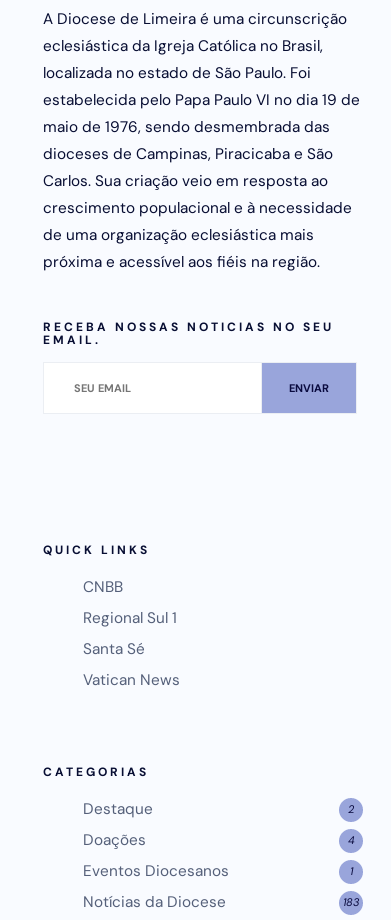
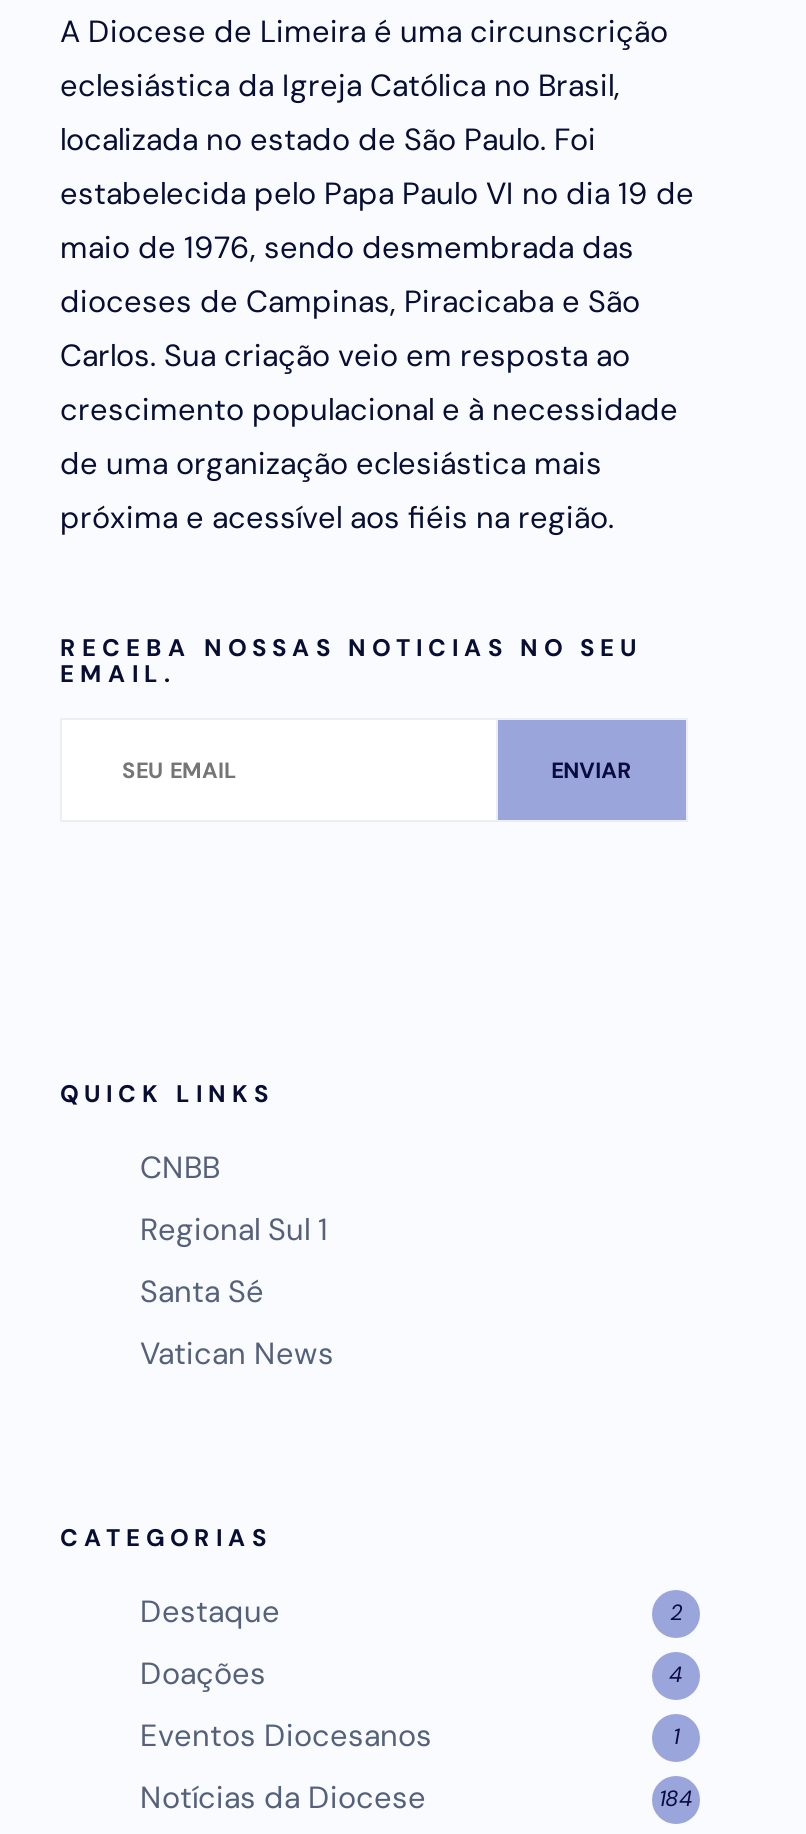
[343,895,359,909] 183 -> [659,1785,693,1813] 184

